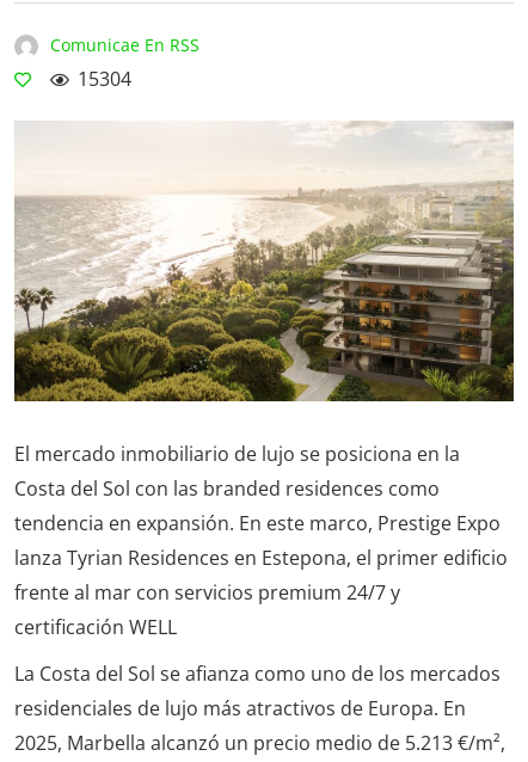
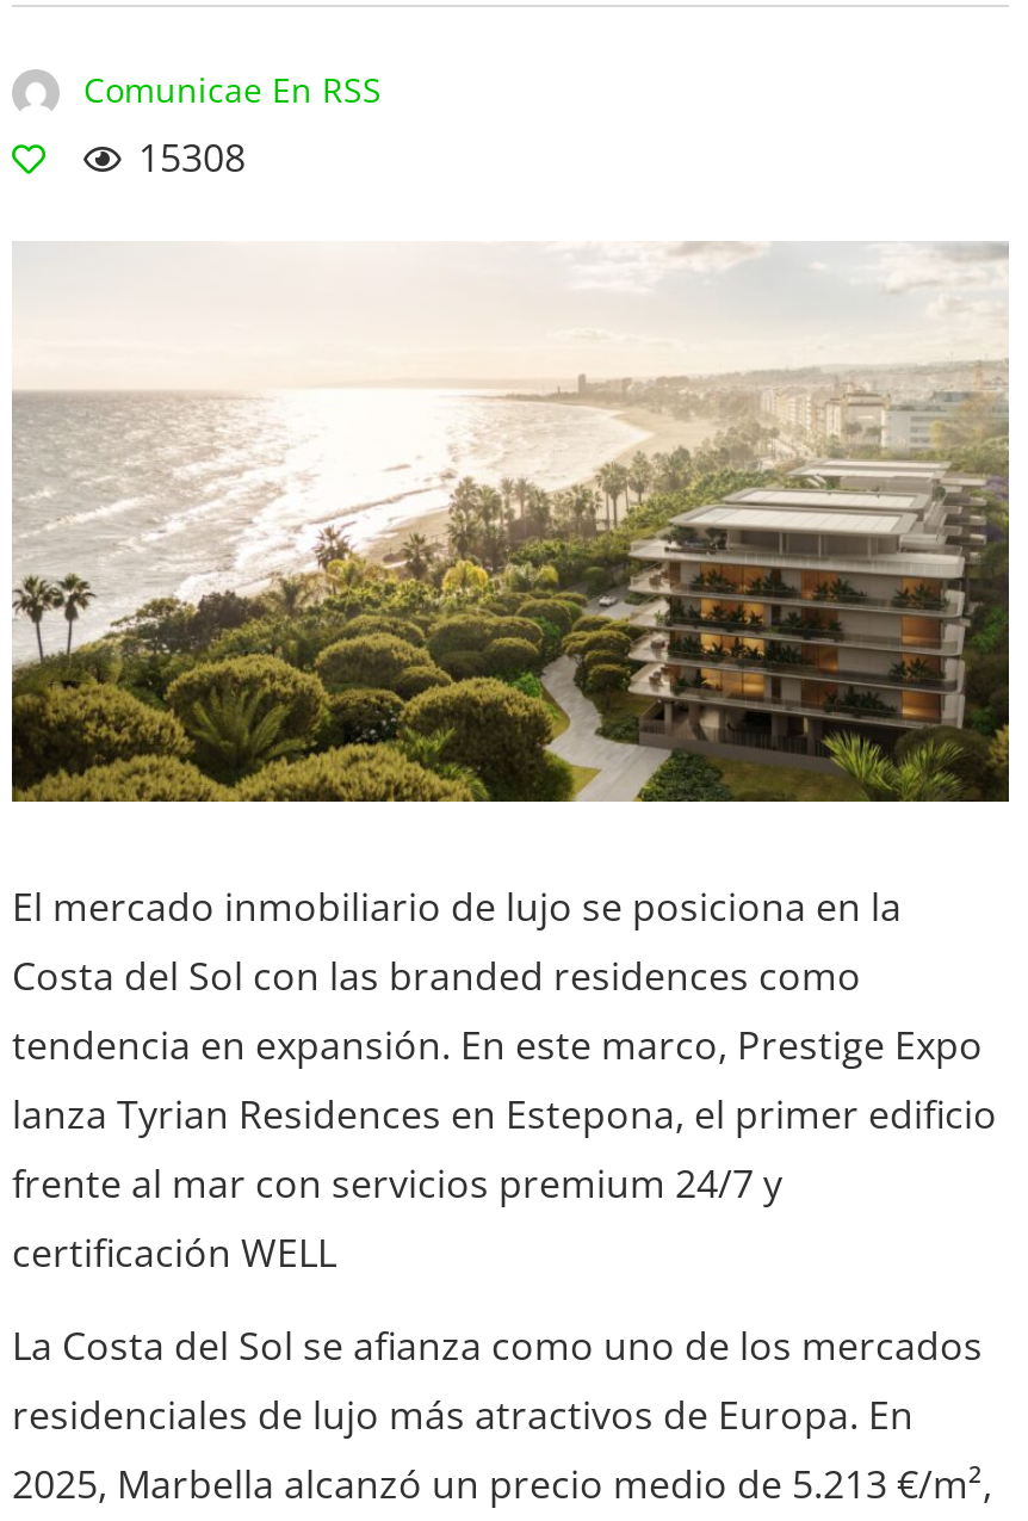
[78,66,131,92] 15304 -> [138,131,246,184] 15308

